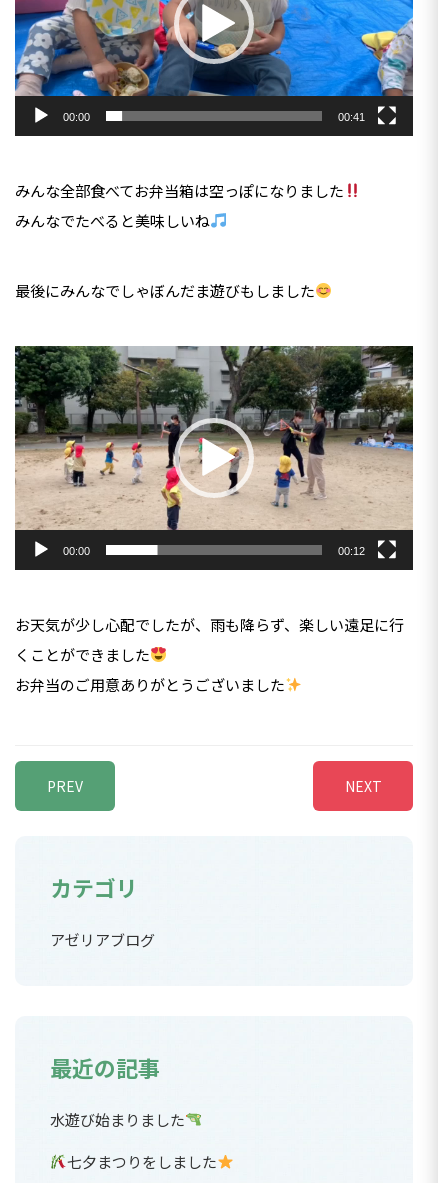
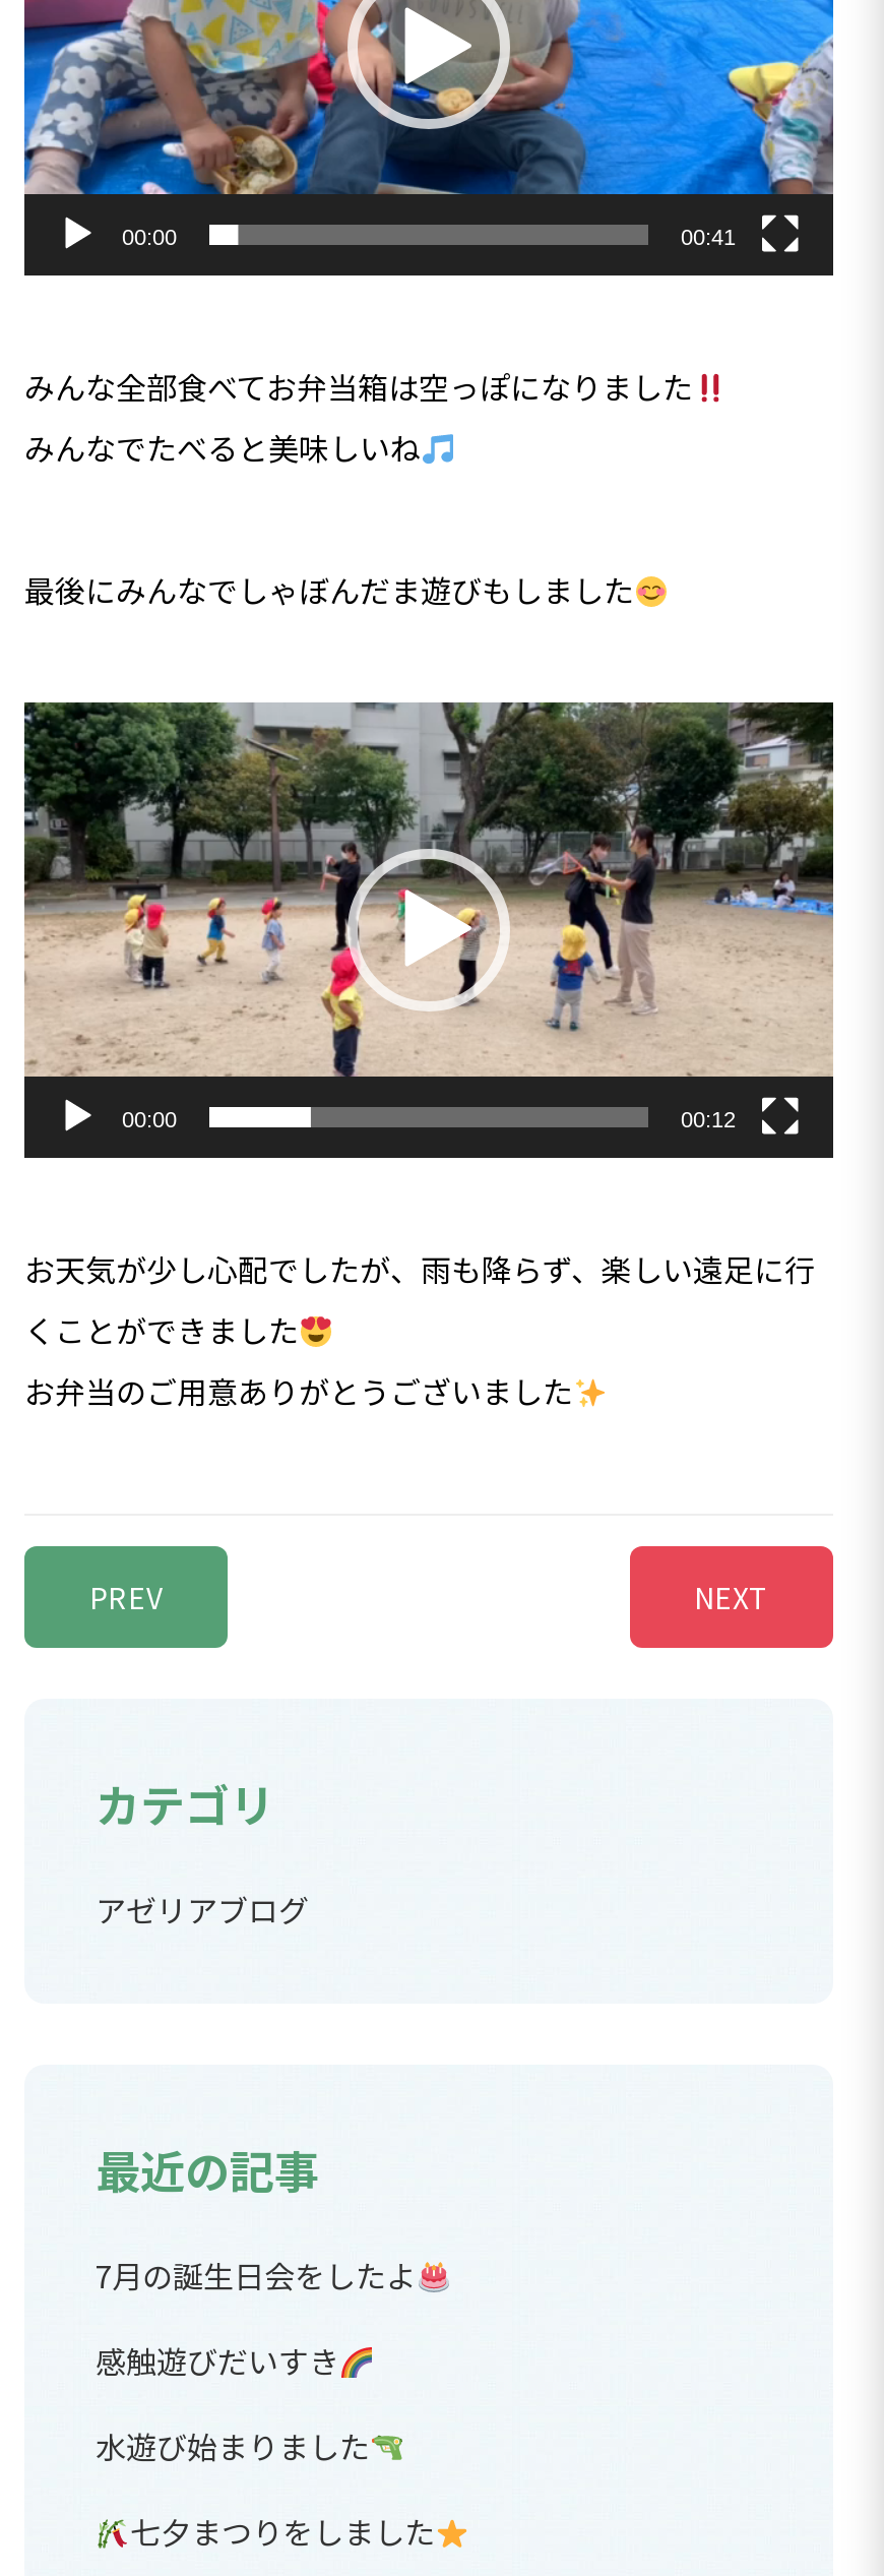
none -> [96,2254,417,2382] 7月の誕生日会をしたよ | 感触遊びだいすき

